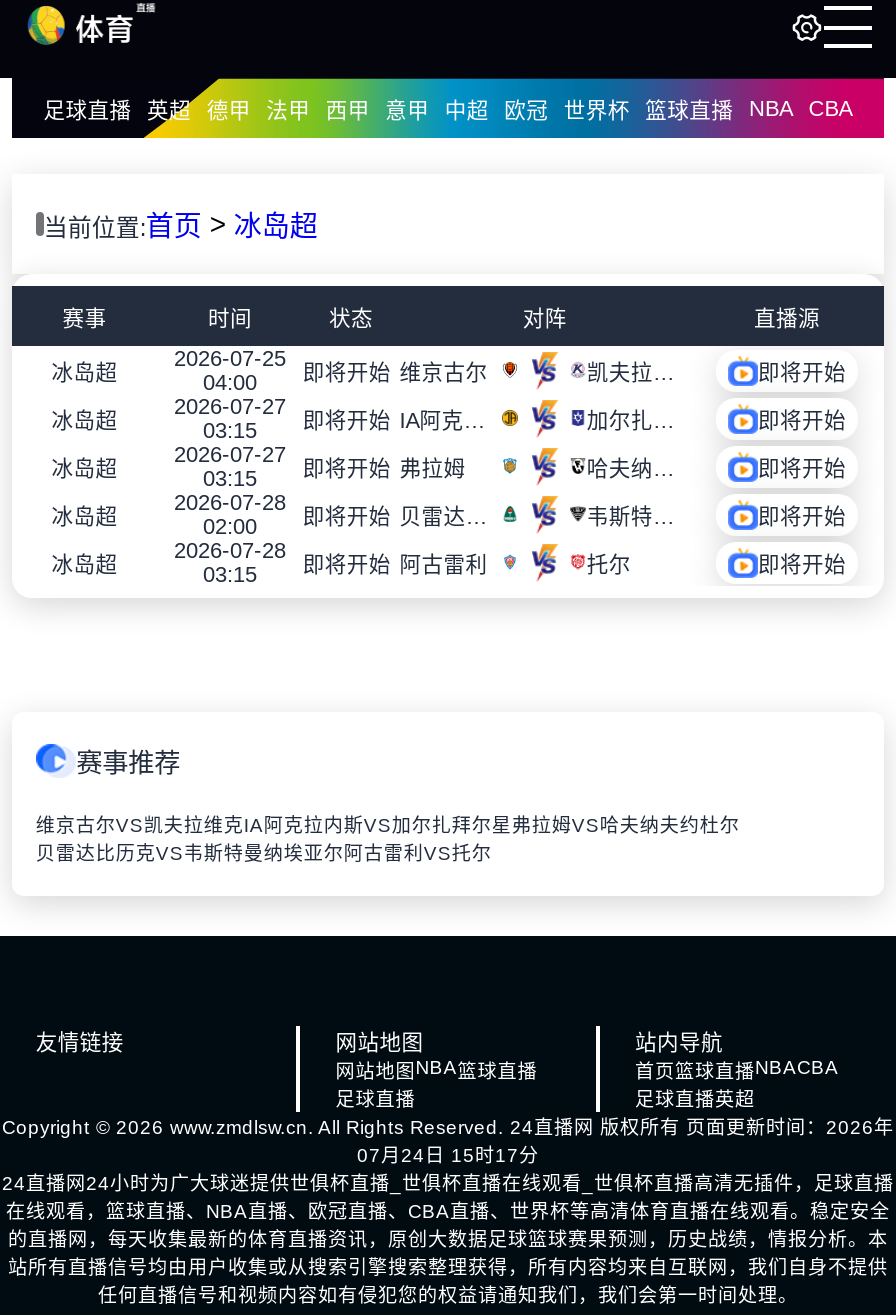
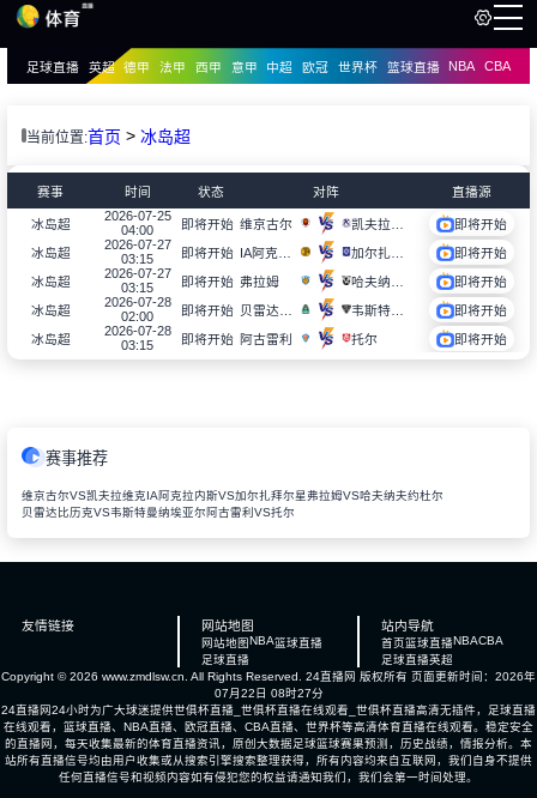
[357,1143,539,1165] 07月24日 15时17分 -> [214,686,323,699] 07月22日 08时27分

